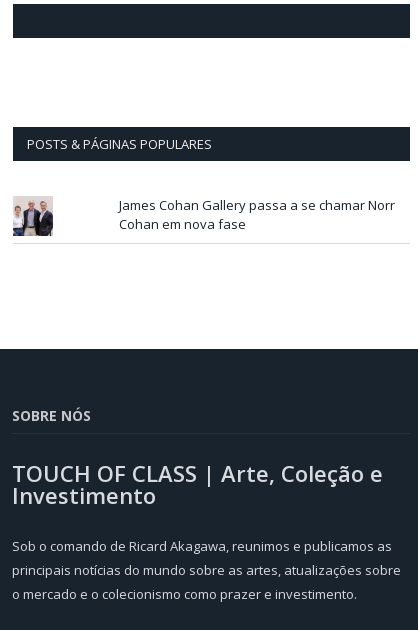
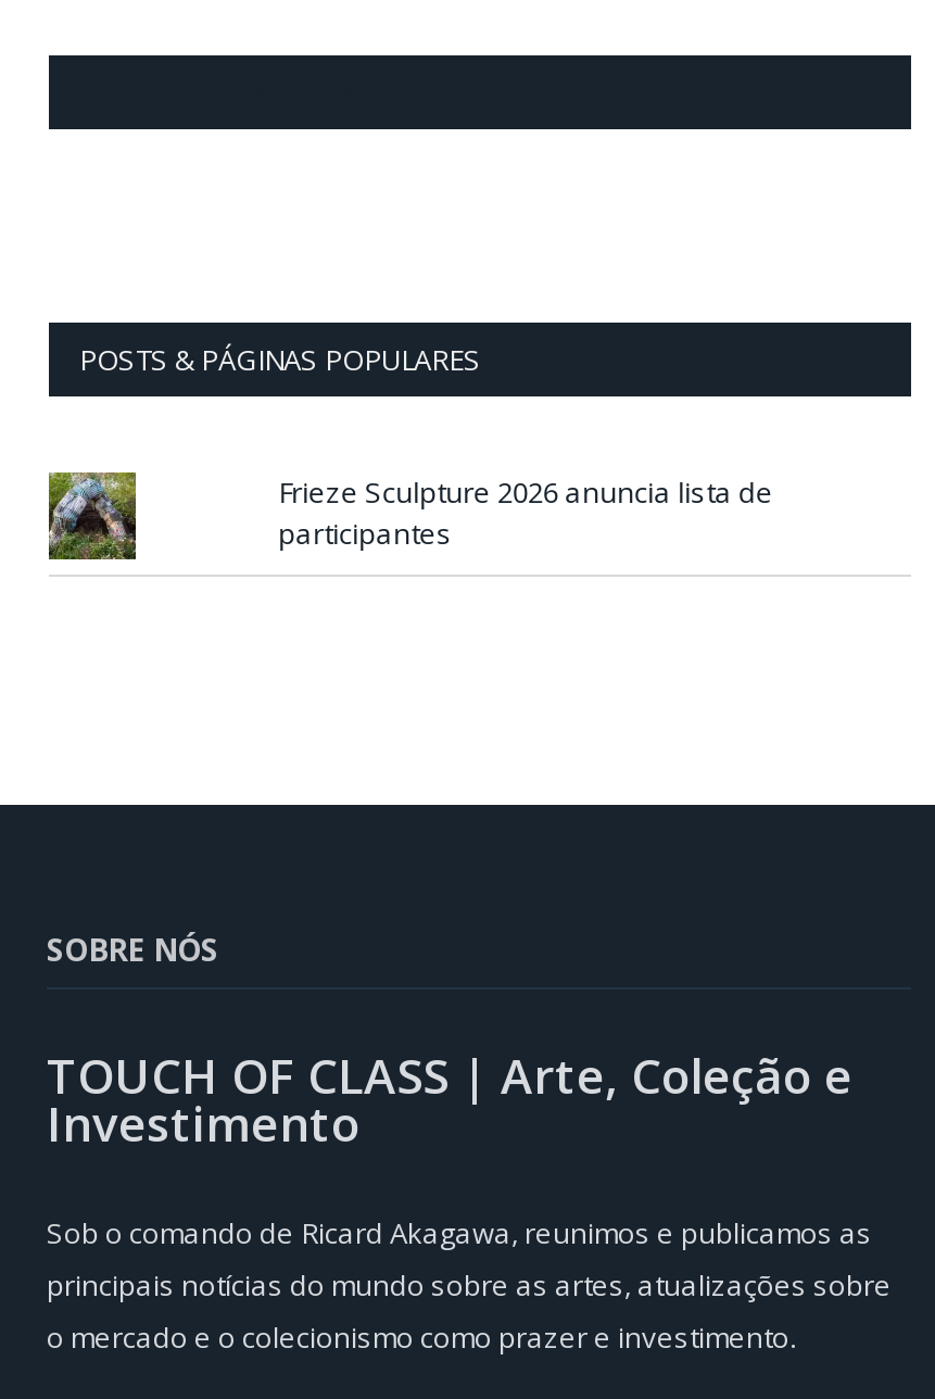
[13,197,54,237] [image] -> [47,471,136,563] [image]
[119,196,395,233] James Cohan Gallery passa a se chamar Norr | Cohan em nova fase -> [278,472,773,552] Frieze Sculpture 2026 anuncia lista de | participantes

